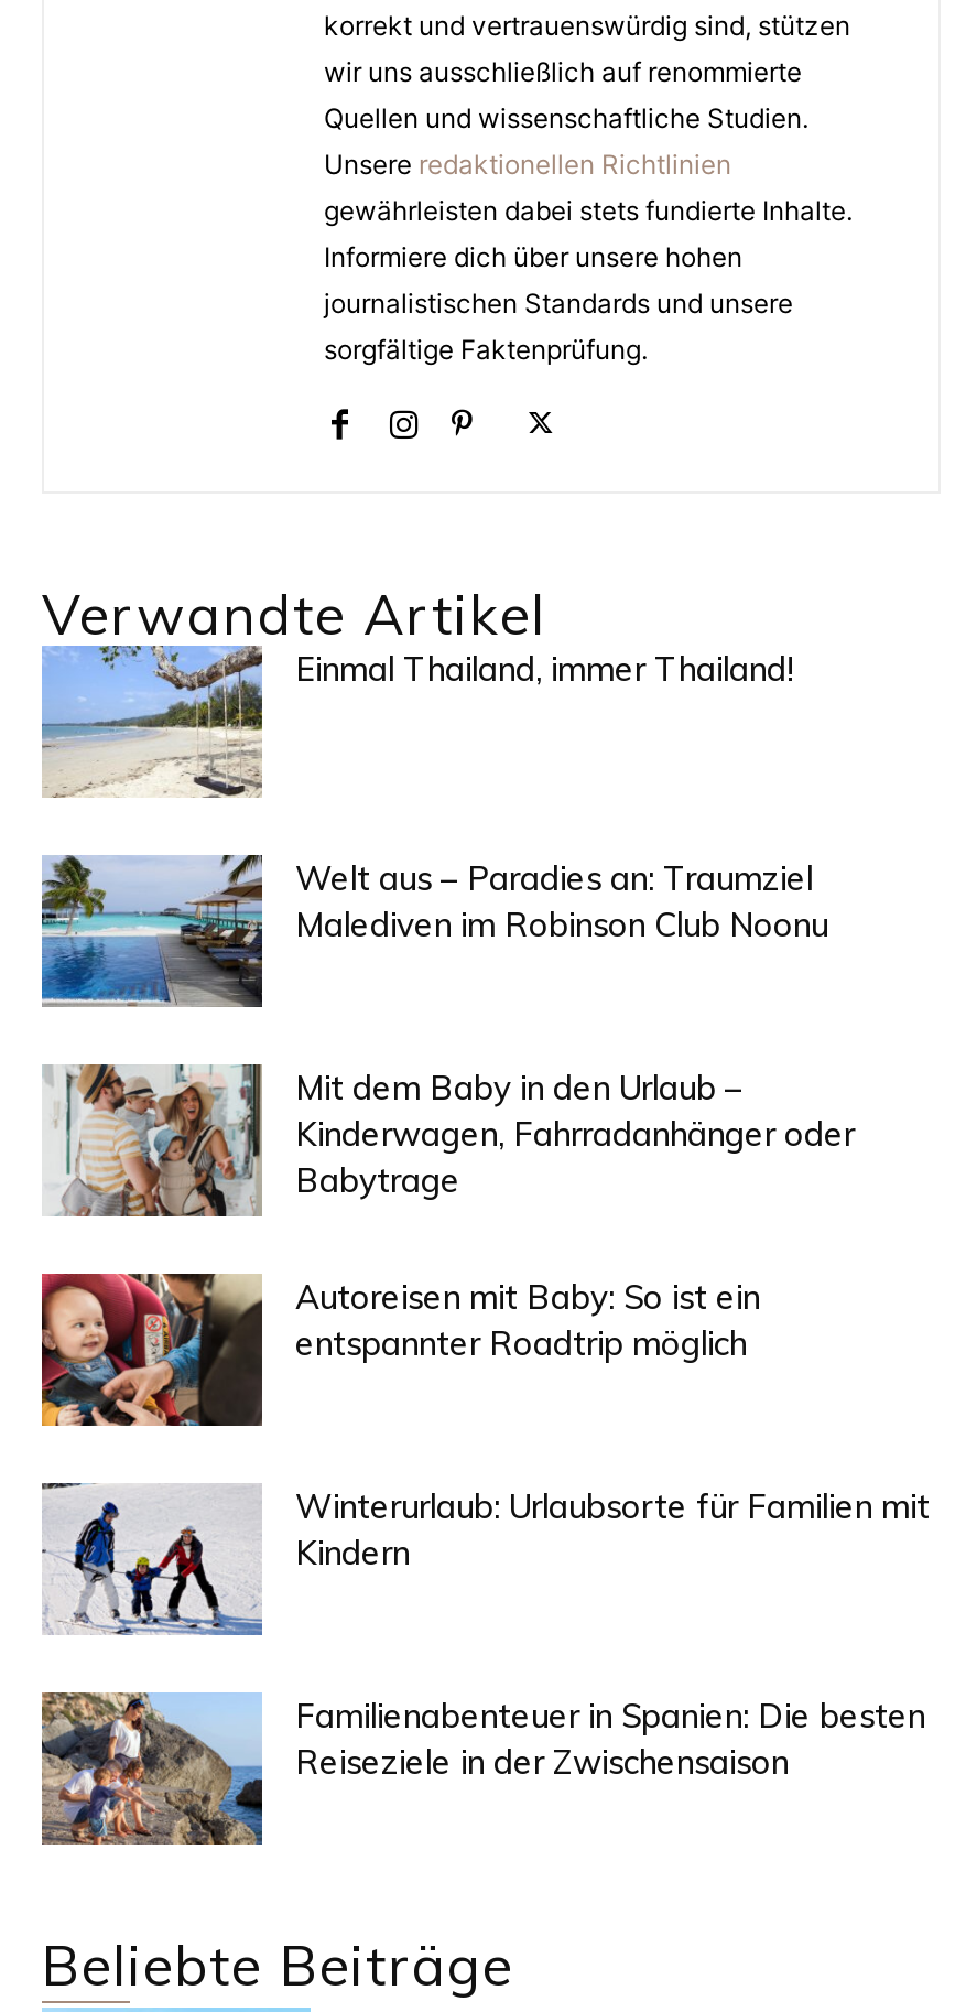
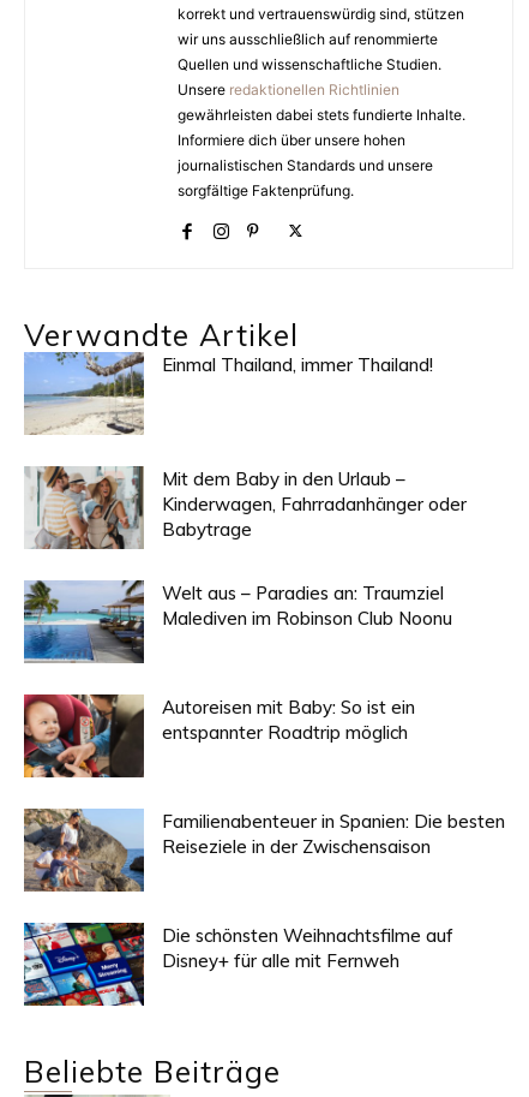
moved [40,853,828,1007] -> [23,580,452,663]: [image] | Welt aus – Paradies an: Traumziel | Malediven im Robinson Club Noonu
moved [48,1060,855,1221] -> [28,464,467,552]: [image] | Mit dem Baby in den Urlaub – | Kinderwagen, Fahrradanhänger oder | Babytrage
[42,1483,930,1637] [image] | Winterurlaub: Urlaubsorte für Familien mit | Kindern -> none
moved [37,1688,925,1849] -> [22,806,505,894]: [image] | Familienabenteuer in Spanien: Die besten | Reiseziele in der Zwischensaison
none -> [23,922,453,1007] [image] | Die schönsten Weihnachtsfilme auf | Disney+ für alle mit Fernweh

